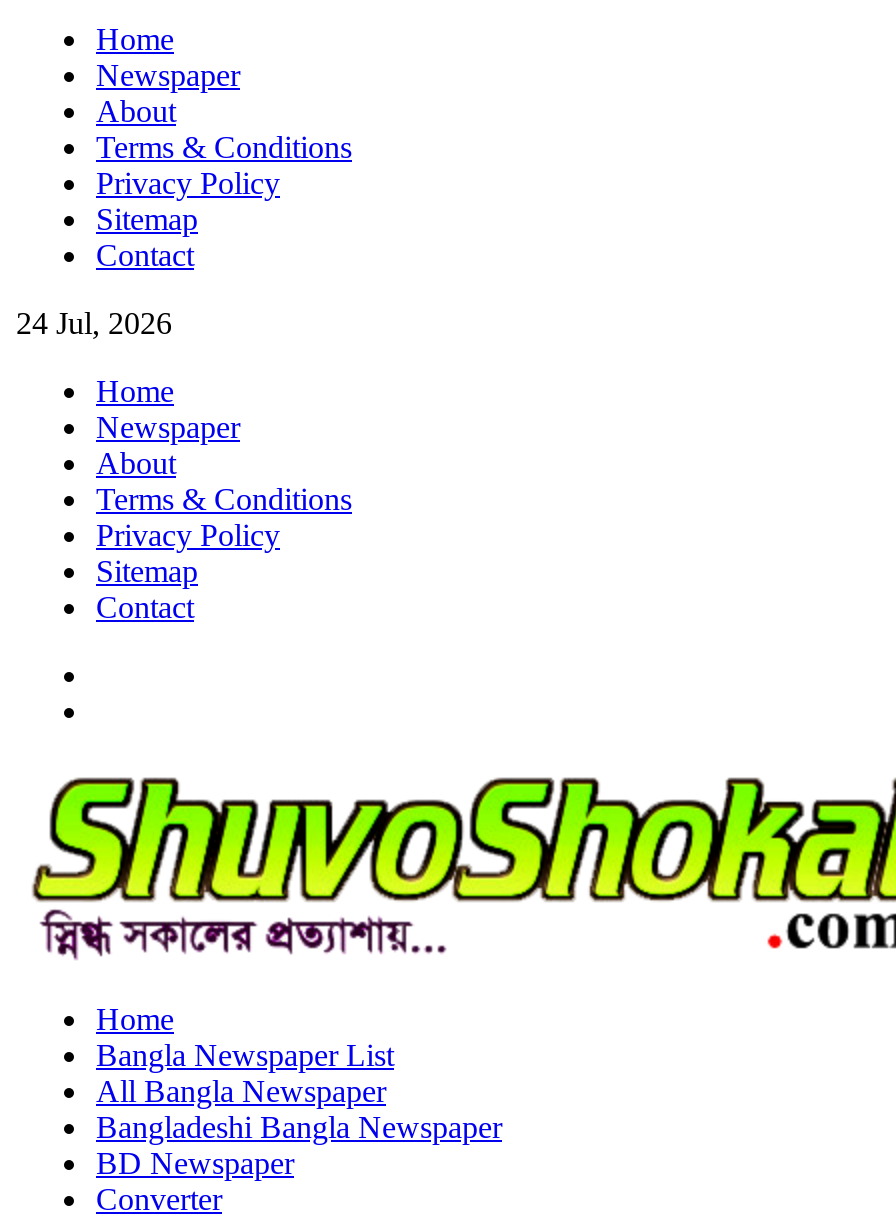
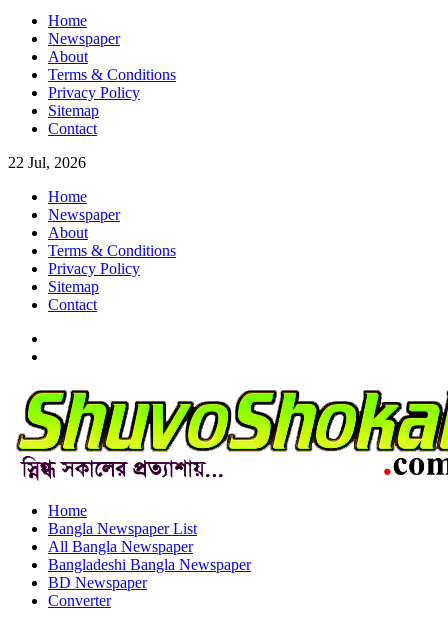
[16,306,172,340] 24 Jul, 2026 -> [8,154,86,171] 22 Jul, 2026

